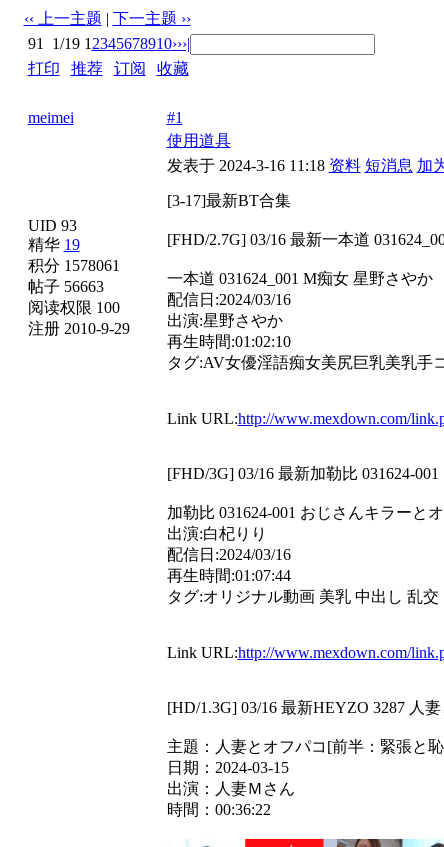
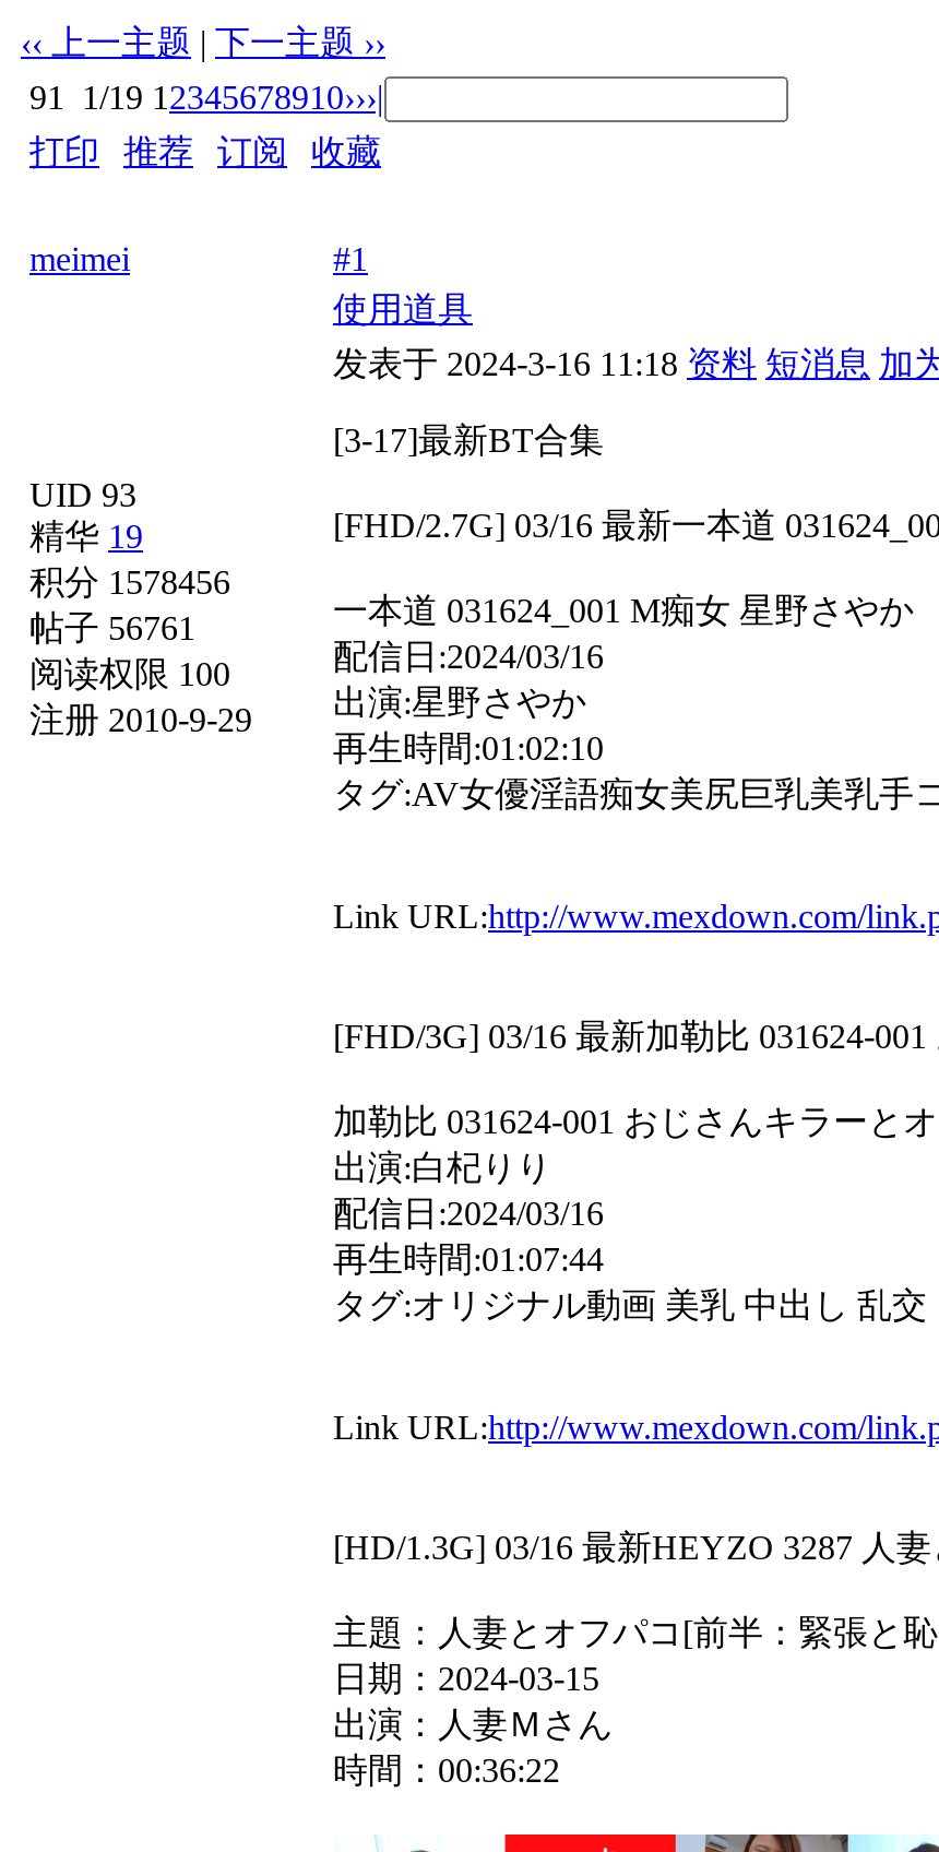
[27,257,119,274] 积分 1578061 -> [29,563,230,601] 积分 1578456
[27,278,103,295] 帖子 56663 -> [29,609,195,646] 帖子 56761

